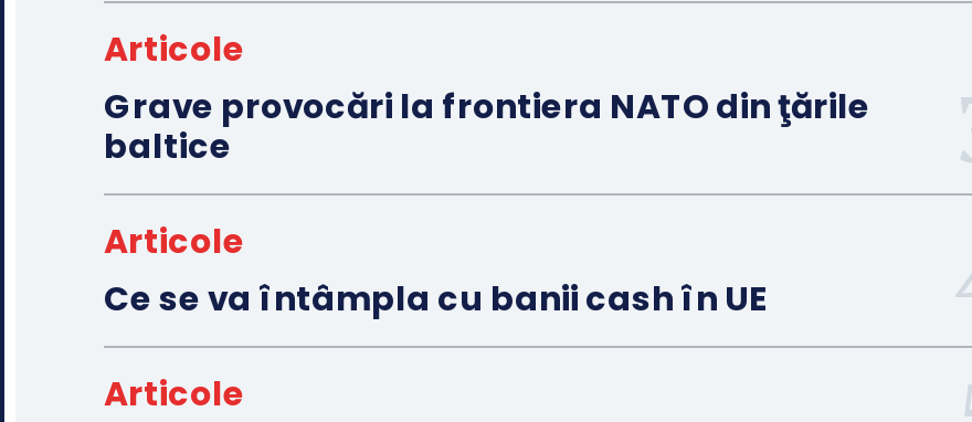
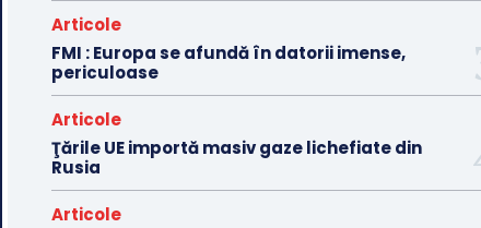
[104,84,870,170] Grave provocări la frontiera NATO din ţările | baltice -> [51,41,406,84] FMI : Europa se afundă în datorii imense, | periculoase
[104,276,767,322] Ce se va întâmpla cu banii cash în UE -> [51,136,422,179] Ţările UE importă masiv gaze lichefiate din | Rusia

